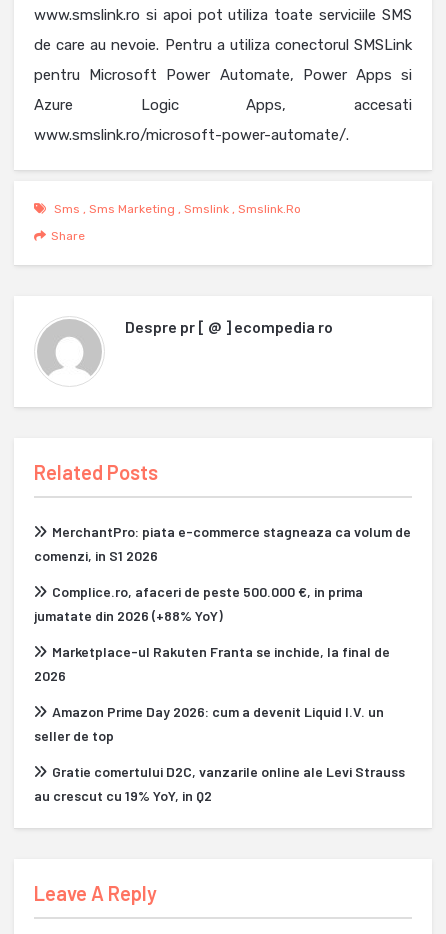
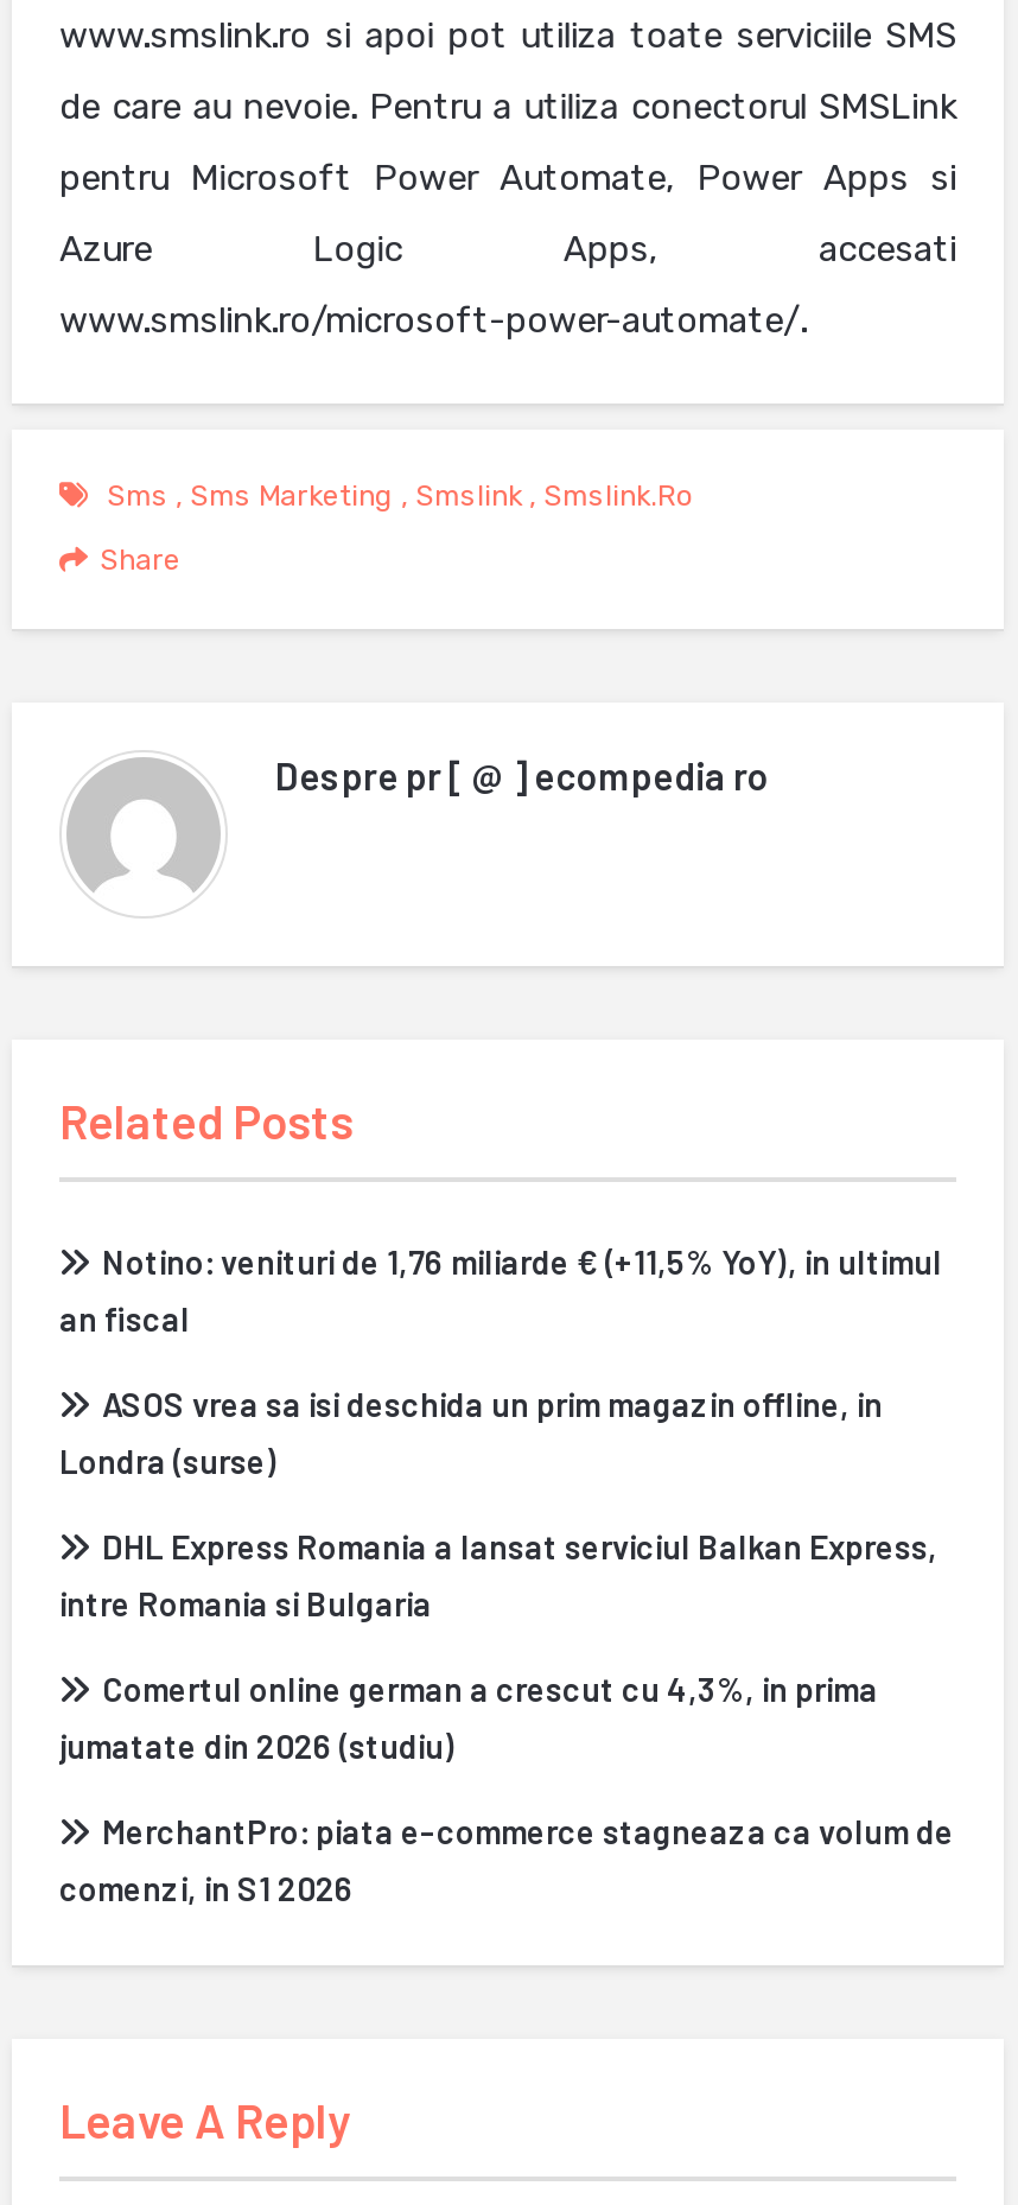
none -> [59,1242,942,1766] Notino: venituri de 1,76 miliarde € (+11,5% YoY), in ultimul | an fiscal | ASOS vrea sa isi deschida un prim magazin offline, in | Londra (surse) | DHL Express Romania a lansat serviciul Balkan Express, | intre Romania si Bulgaria | Comertul online german a crescut cu 4,3%, in prima | jumatate din 2026 (studiu)
moved [34,523,411,564] -> [59,1811,954,1909]: MerchantPro: piata e-commerce stagneaza ca volum de | comenzi, in S1 2026
[34,583,405,804] Complice.ro, afaceri de peste 500.000 €, in prima | jumatate din 2026 (+88% YoY) | Marketplace-ul Rakuten Franta se inchide, la final de | 2026 | Amazon Prime Day 2026: cum a devenit Liquid I.V. un | seller de top | Gratie comertului D2C, vanzarile online ale Levi Strauss | au crescut cu 19% YoY, in Q2 -> none

